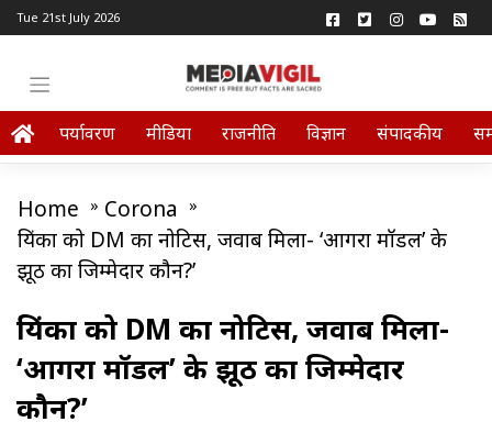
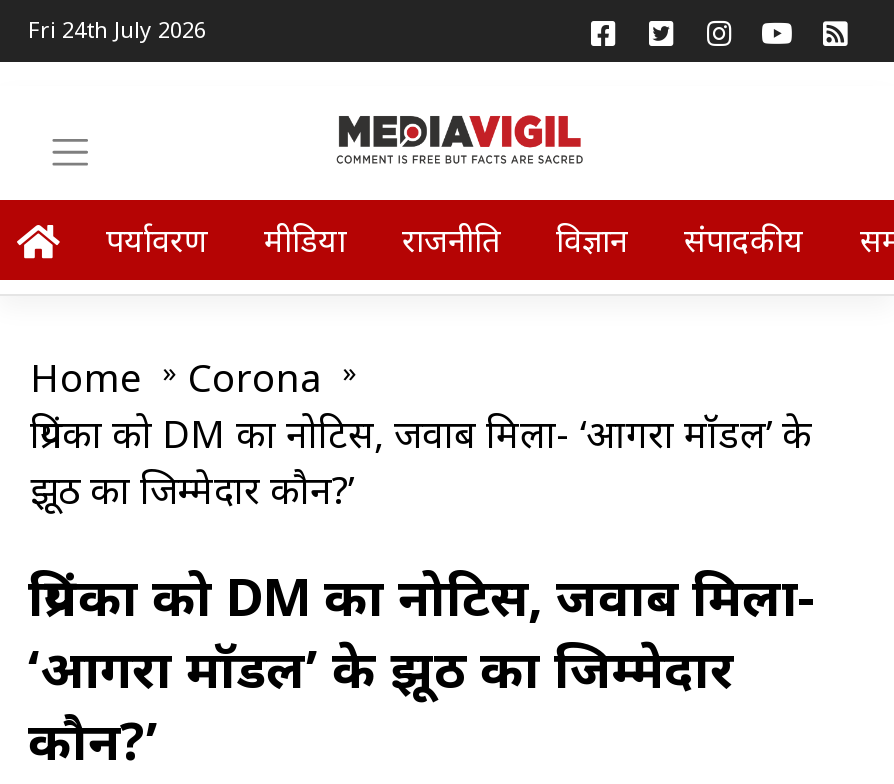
[16,9,120,25] Tue 21st July 2026 -> [28,14,206,44] Fri 24th July 2026

